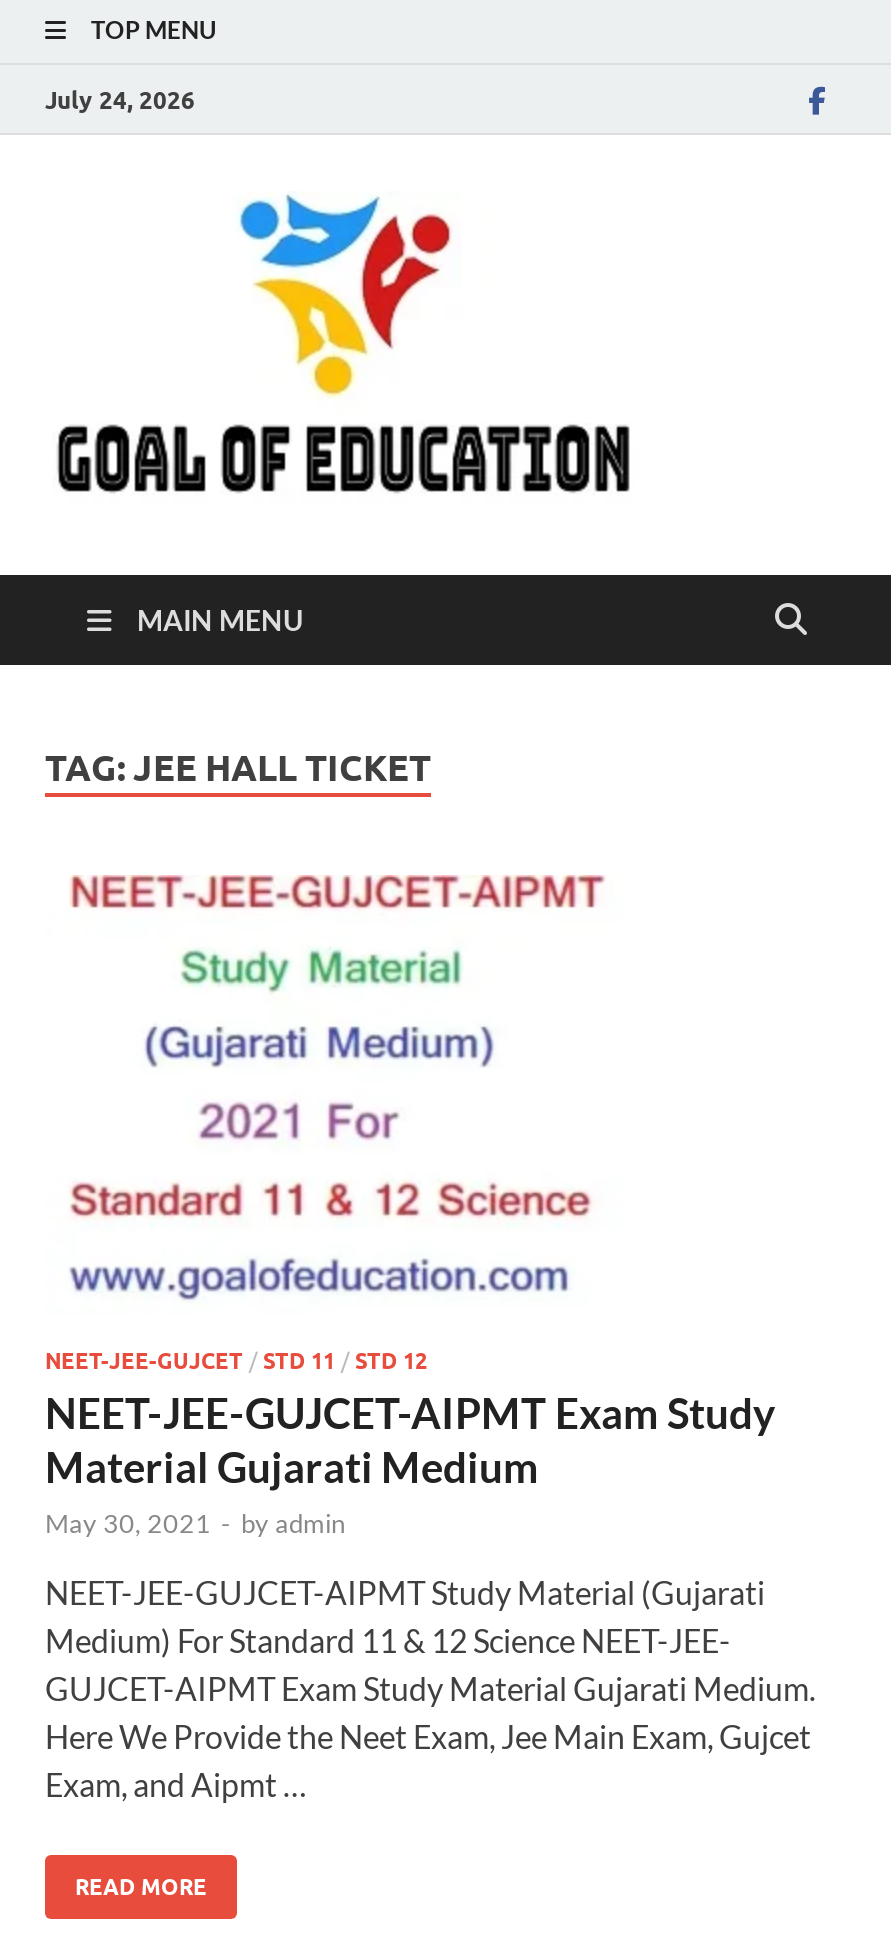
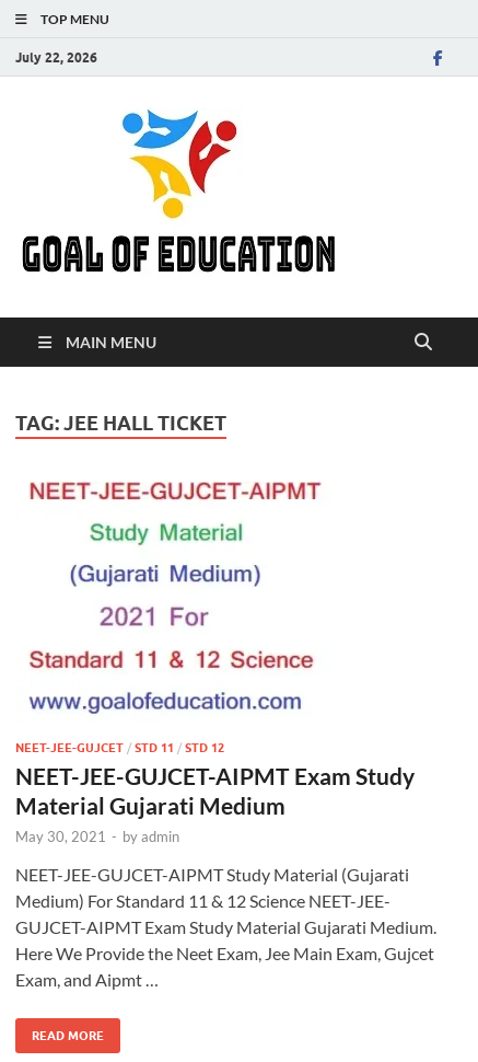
[45,84,195,114] July 24, 2026 -> [15,49,97,65] July 22, 2026

